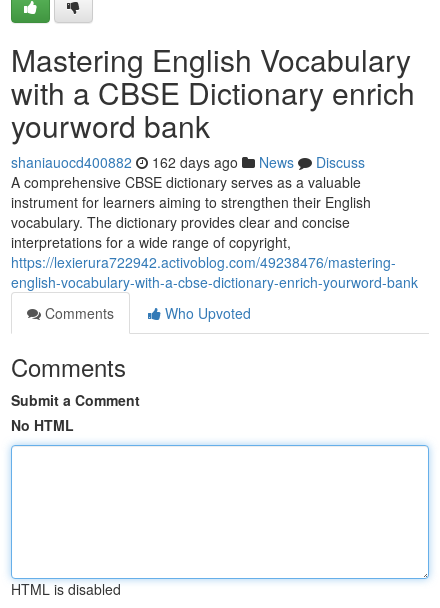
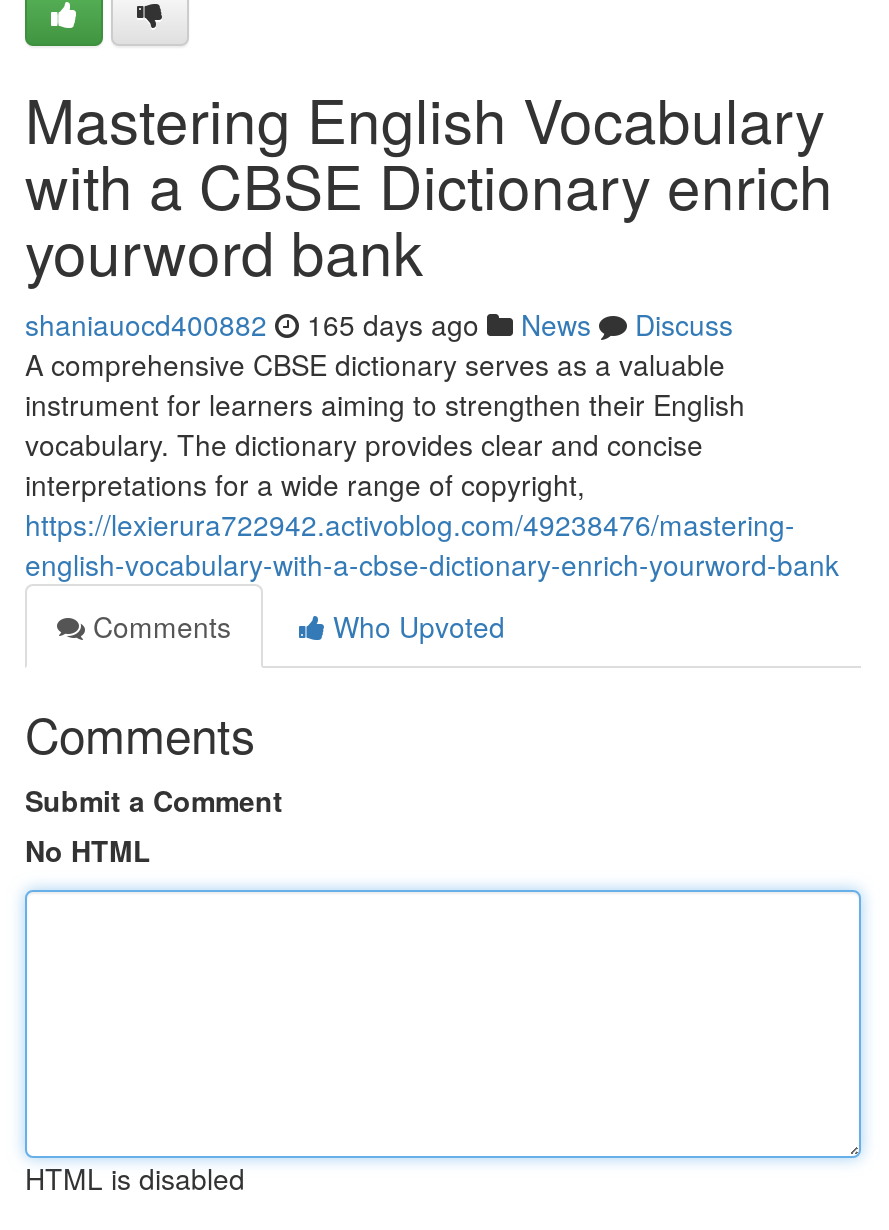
[11,152,365,172] shaniauocd400882 162 days ago News Discuss -> [25,304,733,344] shaniauocd400882 165 days ago News Discuss

